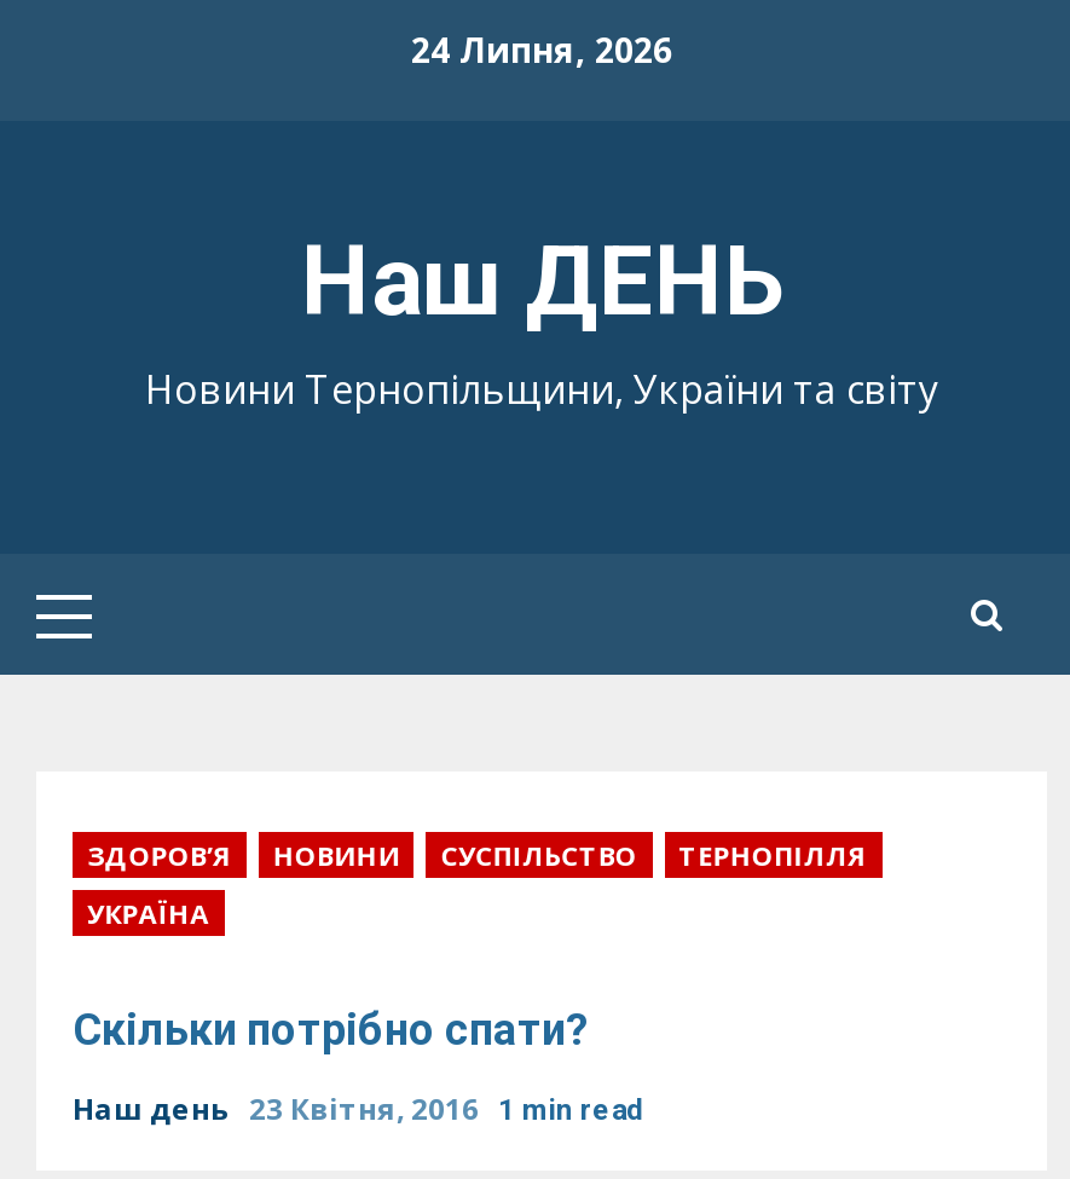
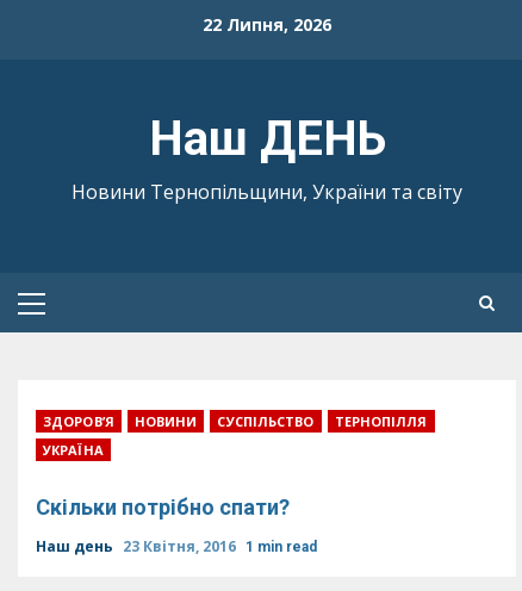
[411,27,672,73] 24 Липня, 2026 -> [203,13,331,36] 22 Липня, 2026

